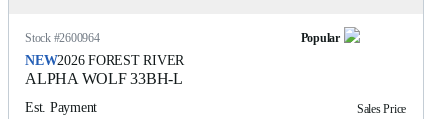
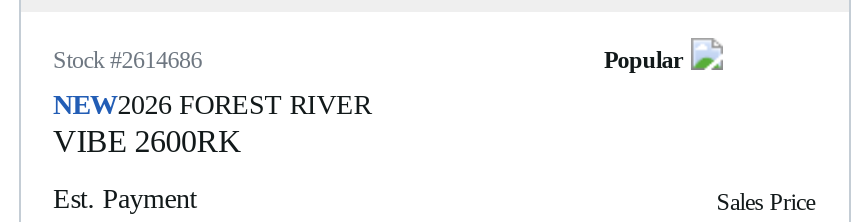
[25,31,99,45] Stock #2600964 -> [53,46,202,74] Stock #2614686
[25,70,183,87] ALPHA WOLF 33BH-L -> [53,124,241,158] VIBE 2600RK

